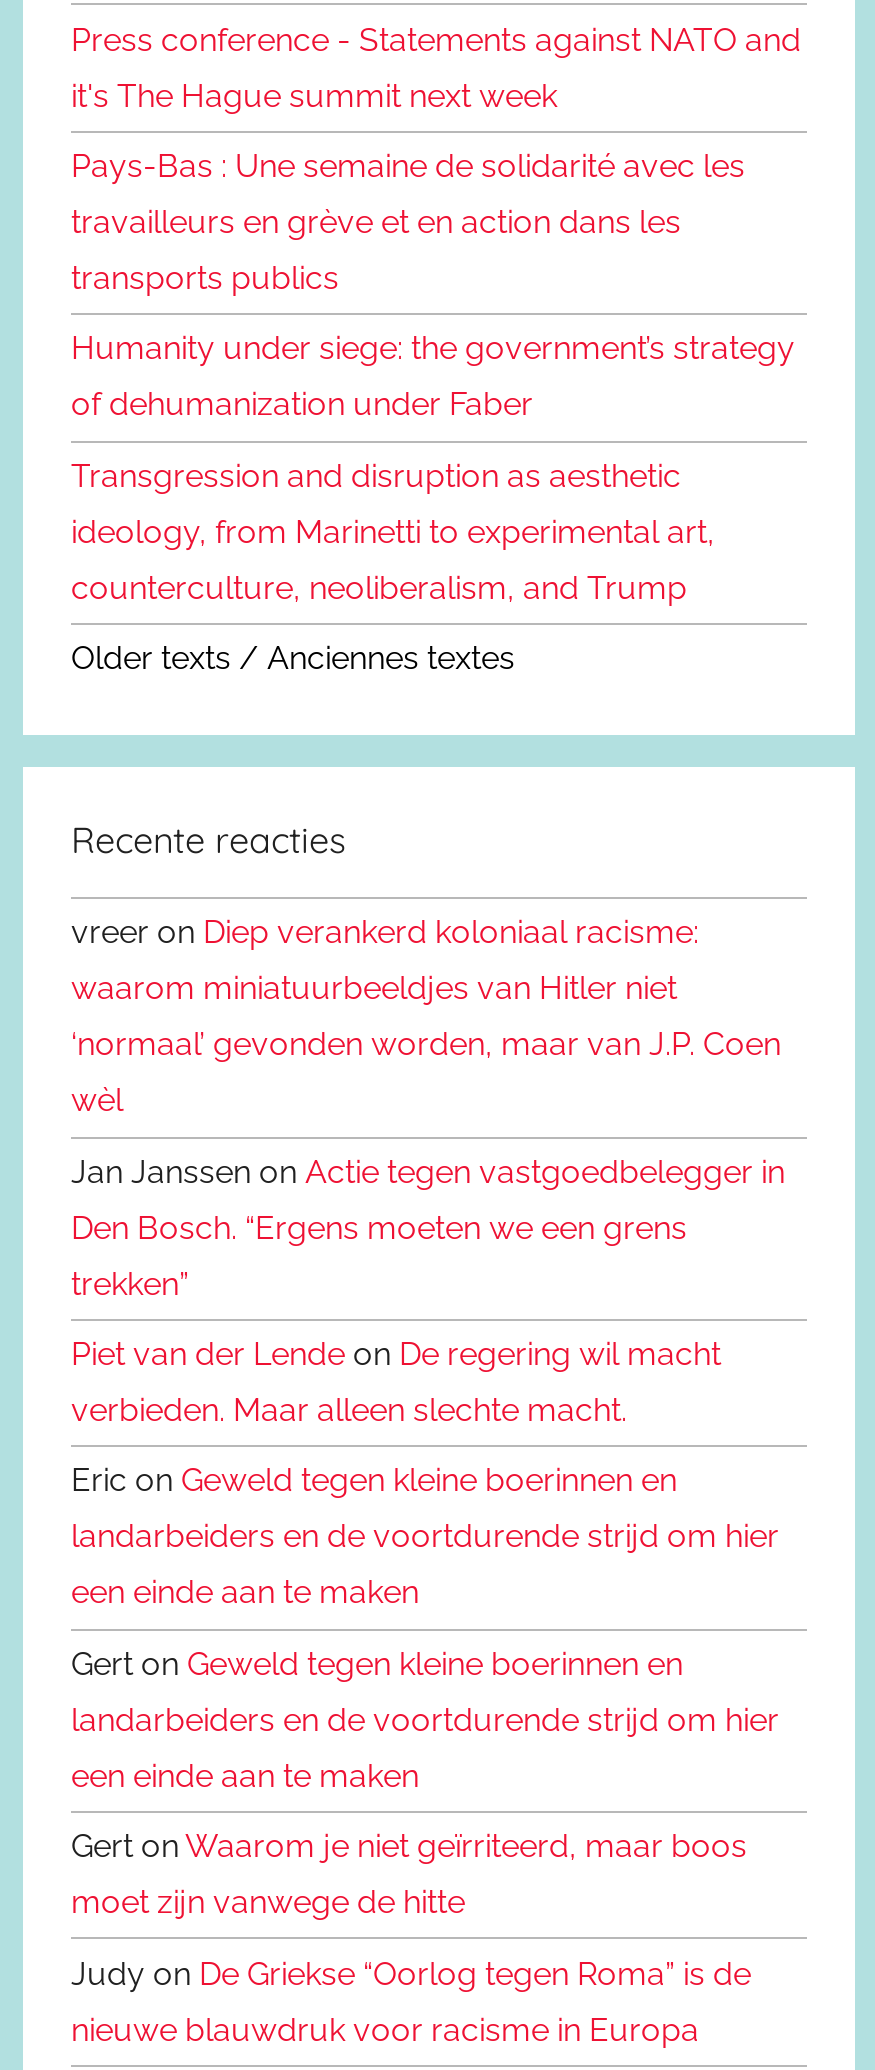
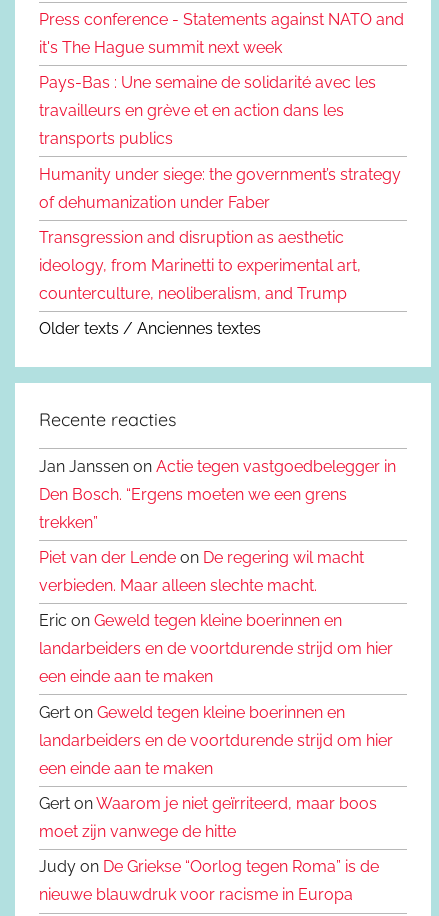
[71,914,781,1120] vreer on Diep verankerd koloniaal racisme: | waarom miniatuurbeeldjes van Hitler niet | ‘normaal’ gevonden worden, maar van J.P. Coen | wèl -> none

